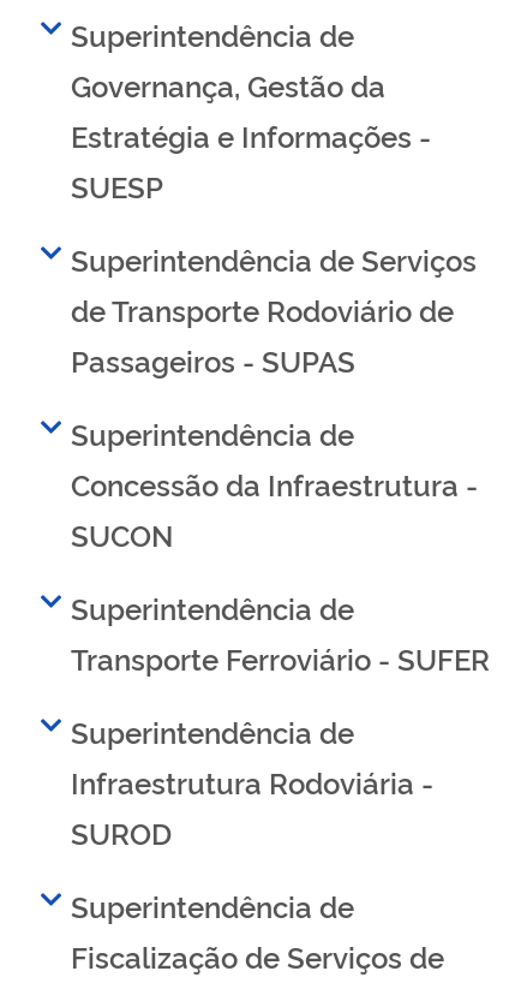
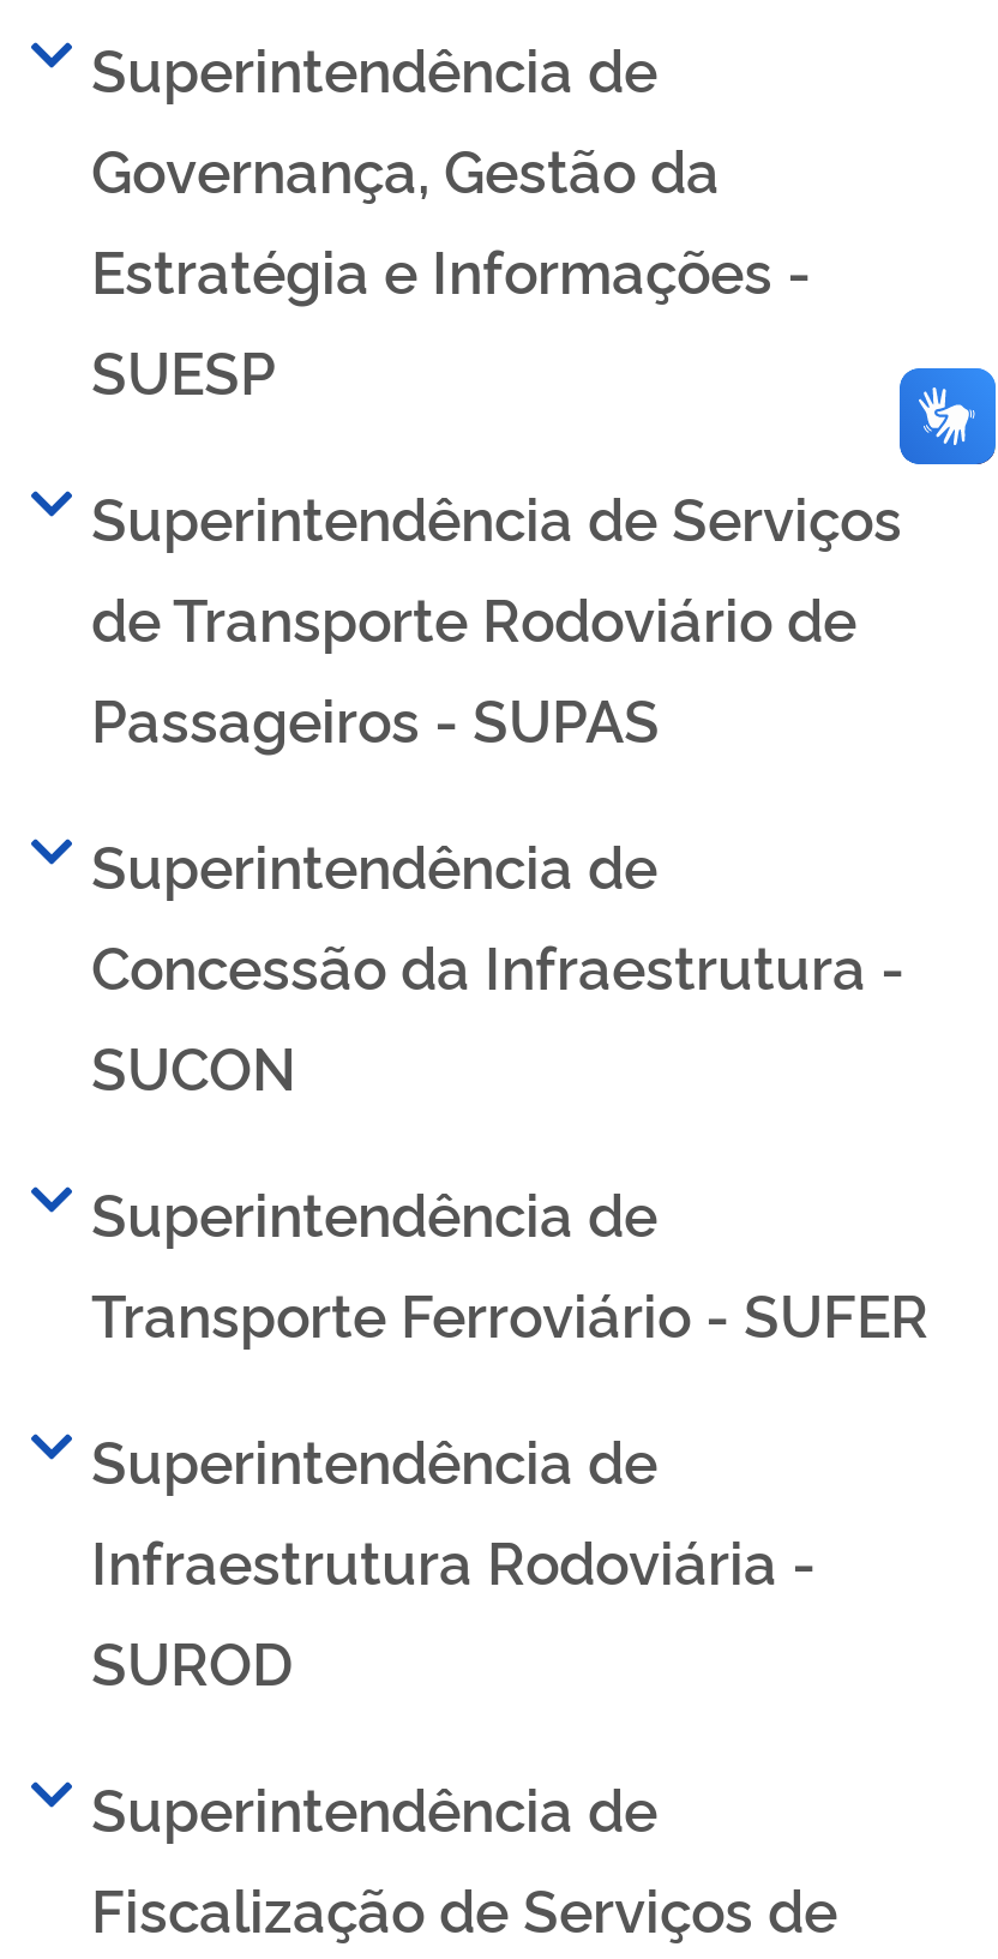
none -> [897,366,991,467] [image]

